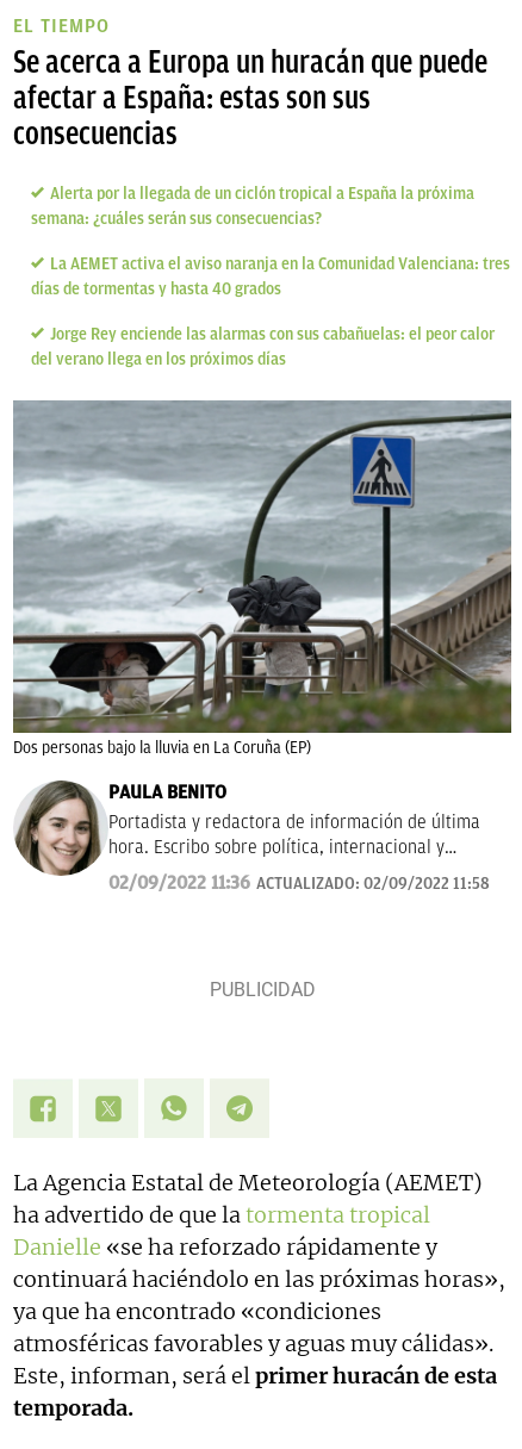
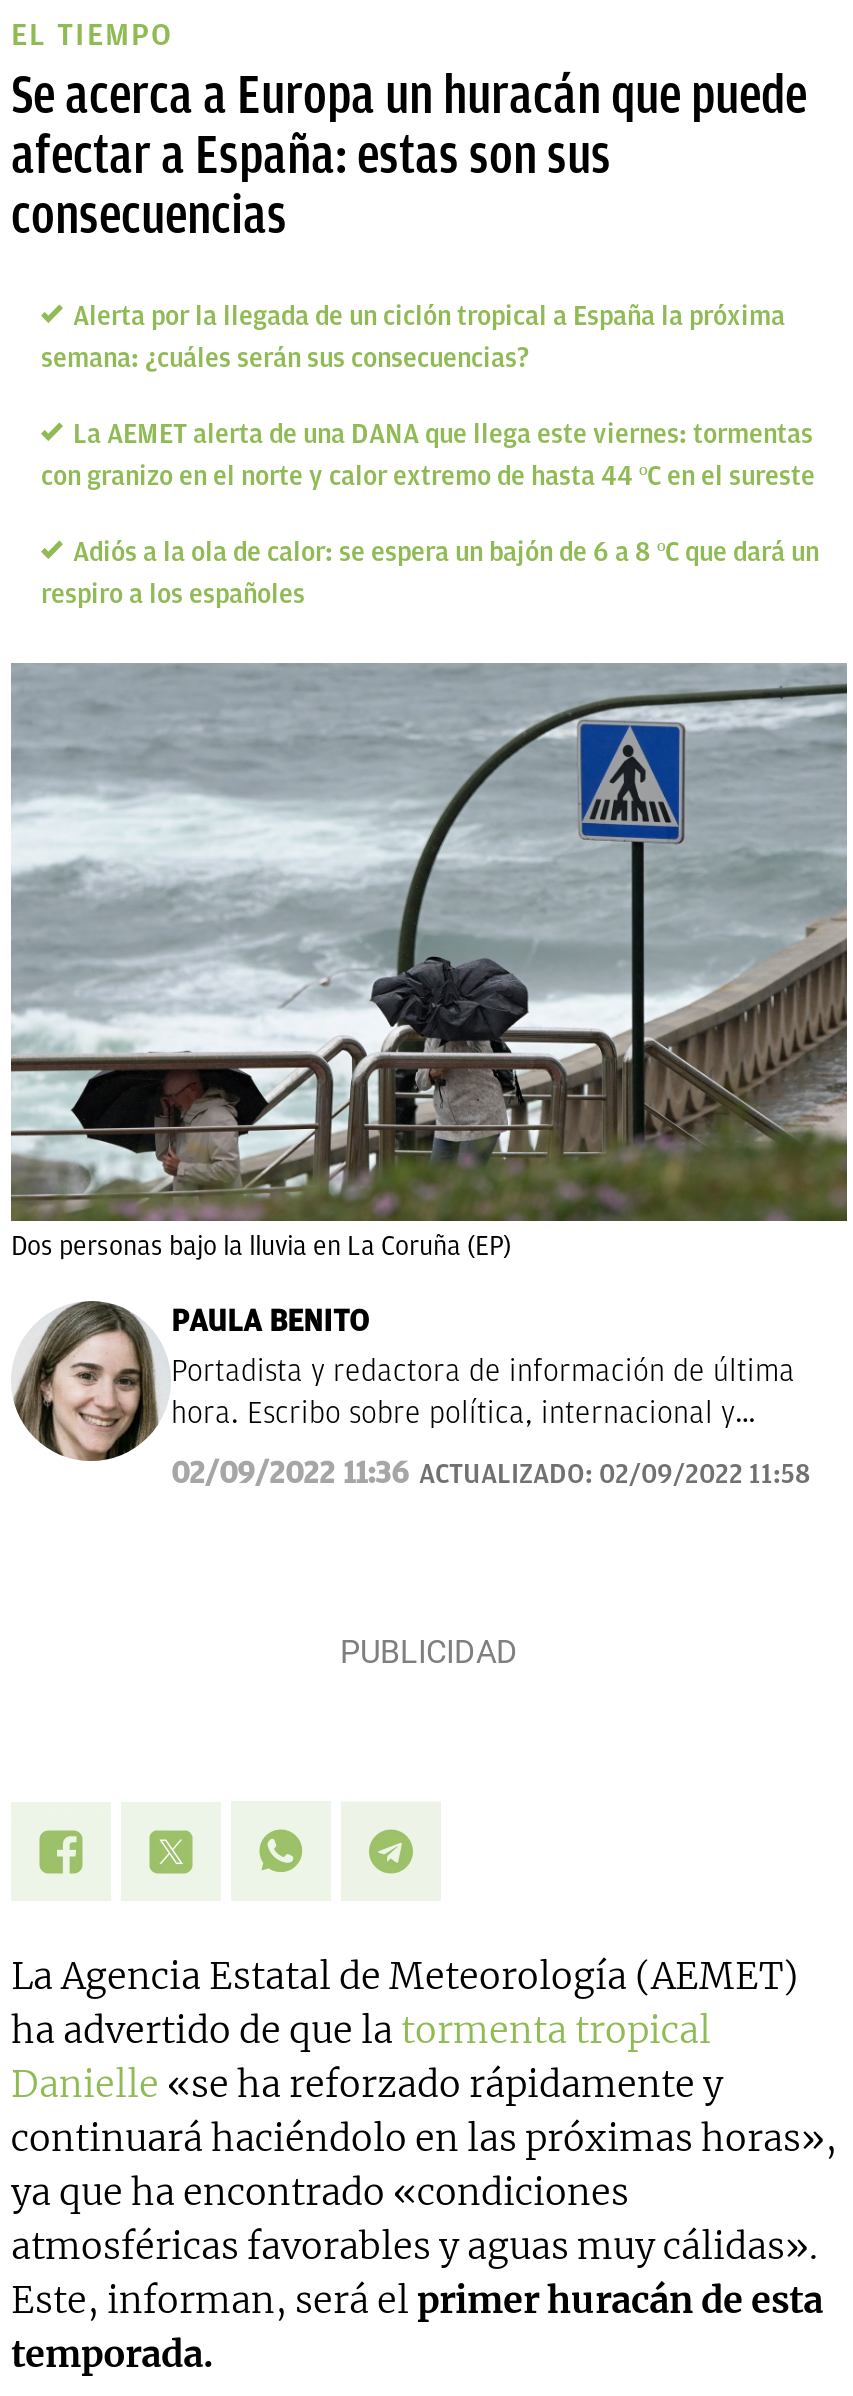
[31,255,510,298] La AEMET activa el aviso naranja en la Comunidad Valenciana: tres | días de tormentas y hasta 40 grados -> [41,419,815,491] La AEMET alerta de una DANA que llega este viernes: tormentas | con granizo en el norte y calor extremo de hasta 44 ºC en el sureste
[31,325,495,368] Jorge Rey enciende las alarmas con sus cabañuelas: el peor calor | del verano llega en los próximos días -> [41,537,819,609] Adiós a la ola de calor: se espera un bajón de 6 a 8 ºC que dará un | respiro a los españoles

